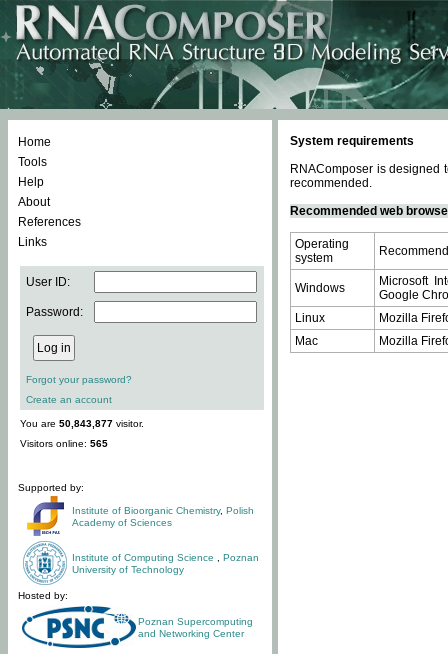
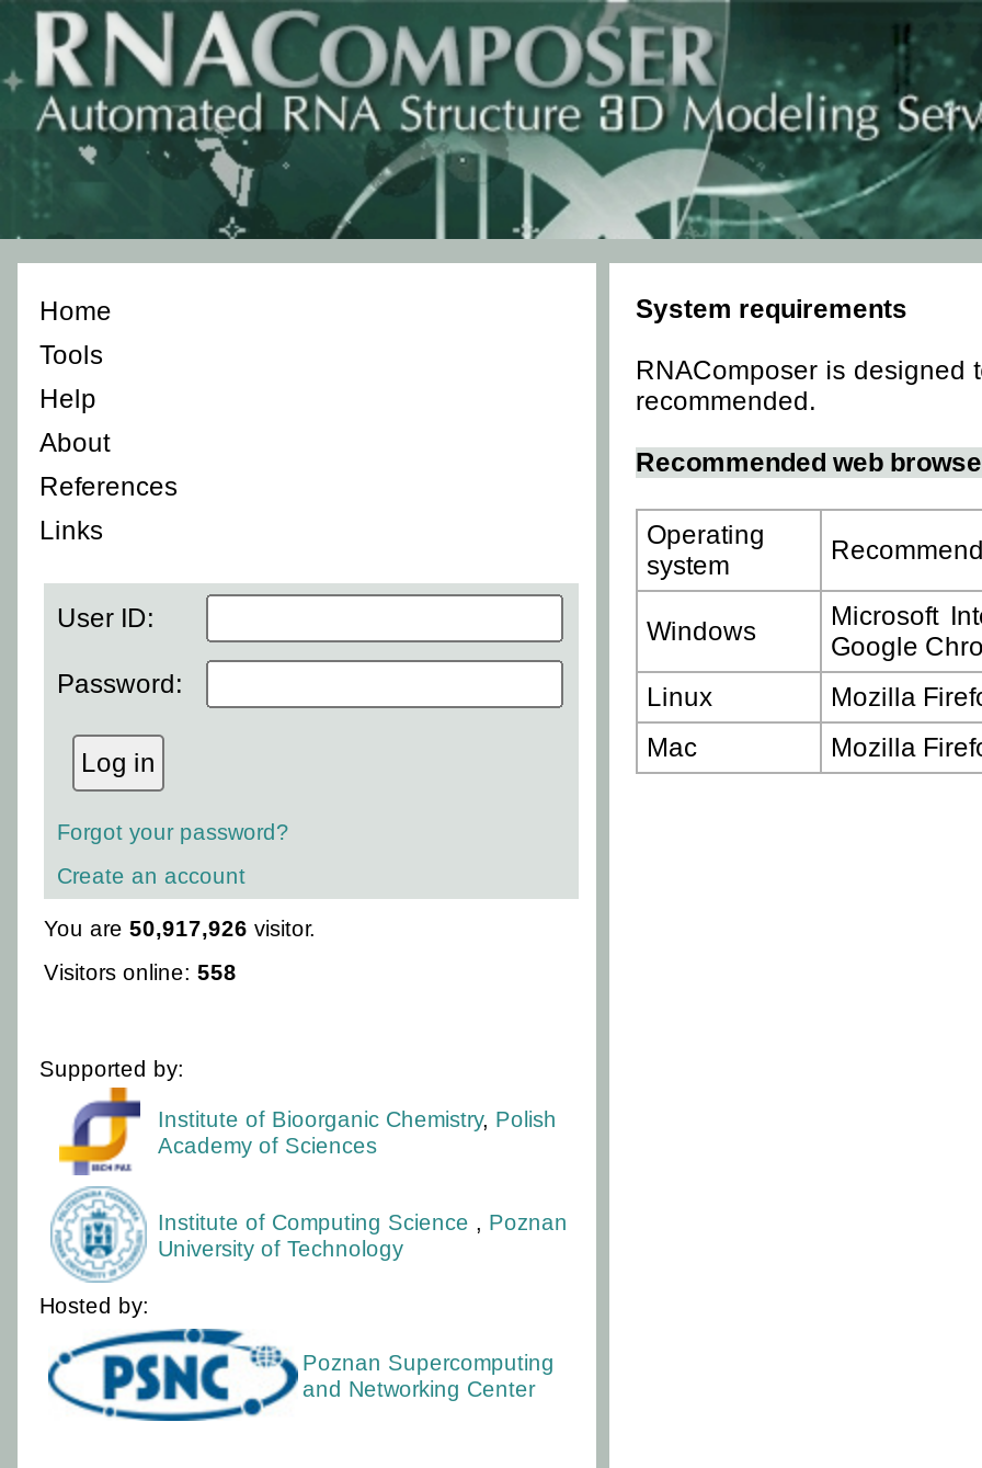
[20,418,144,429] You are 50,843,877 visitor. -> [44,917,316,941] You are 50,917,926 visitor.
[20,438,108,449] Visitors online: 565 -> [44,960,237,985] Visitors online: 558

